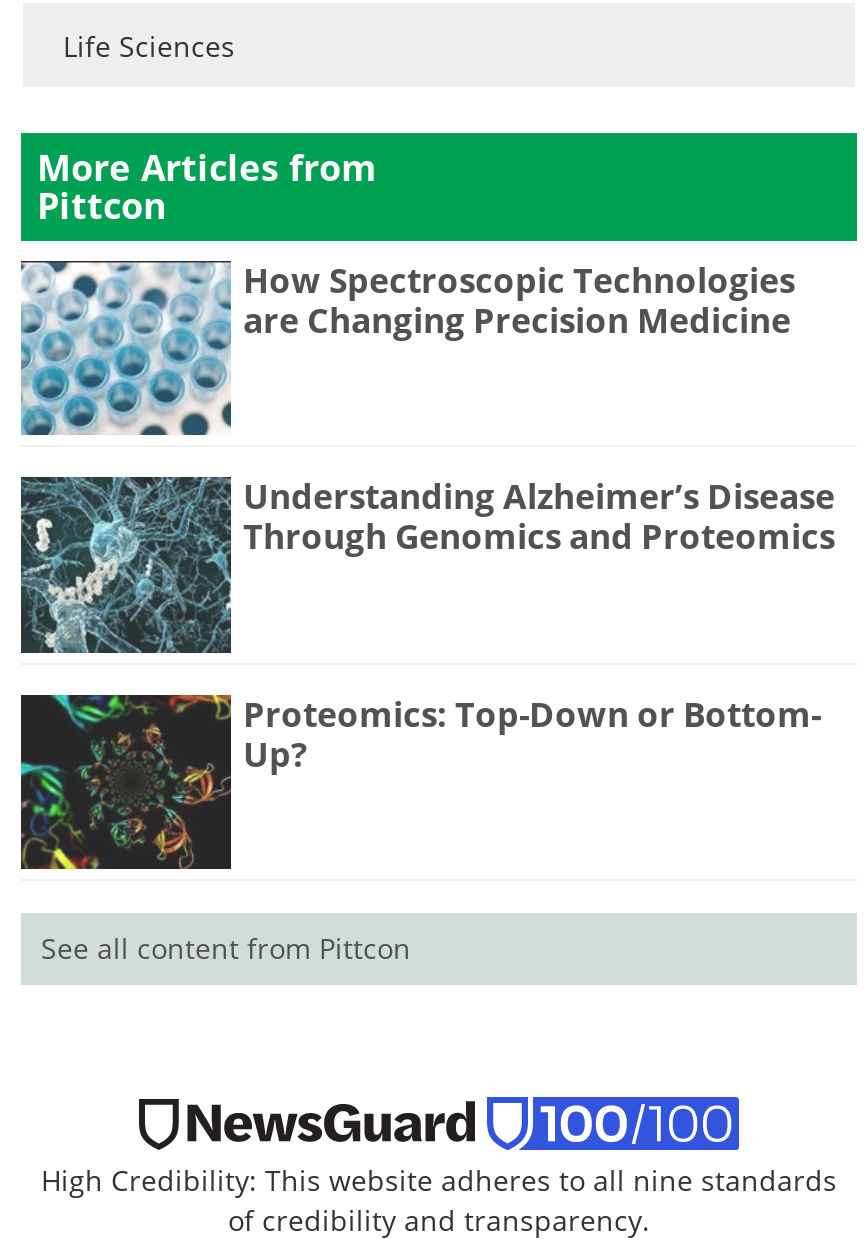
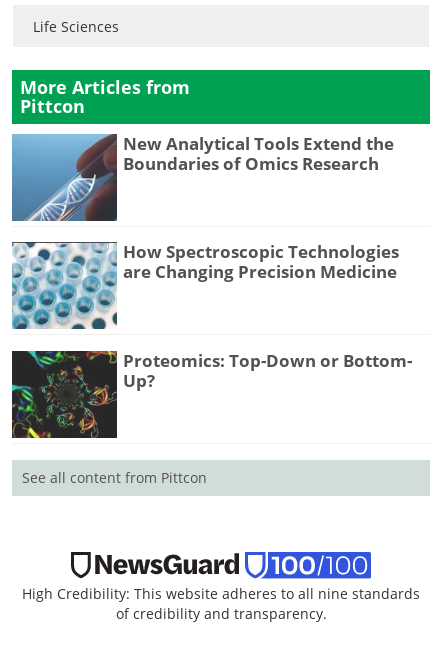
none -> [11,132,394,222] [image] | New Analytical Tools Extend the | Boundaries of Omics Research
moved [17,256,795,439] -> [10,240,399,332]: [image] | How Spectroscopic Technologies | are Changing Precision Medicine
[21,474,835,655] [image] | Understanding Alzheimer’s Disease | Through Genomics and Proteomics -> none

